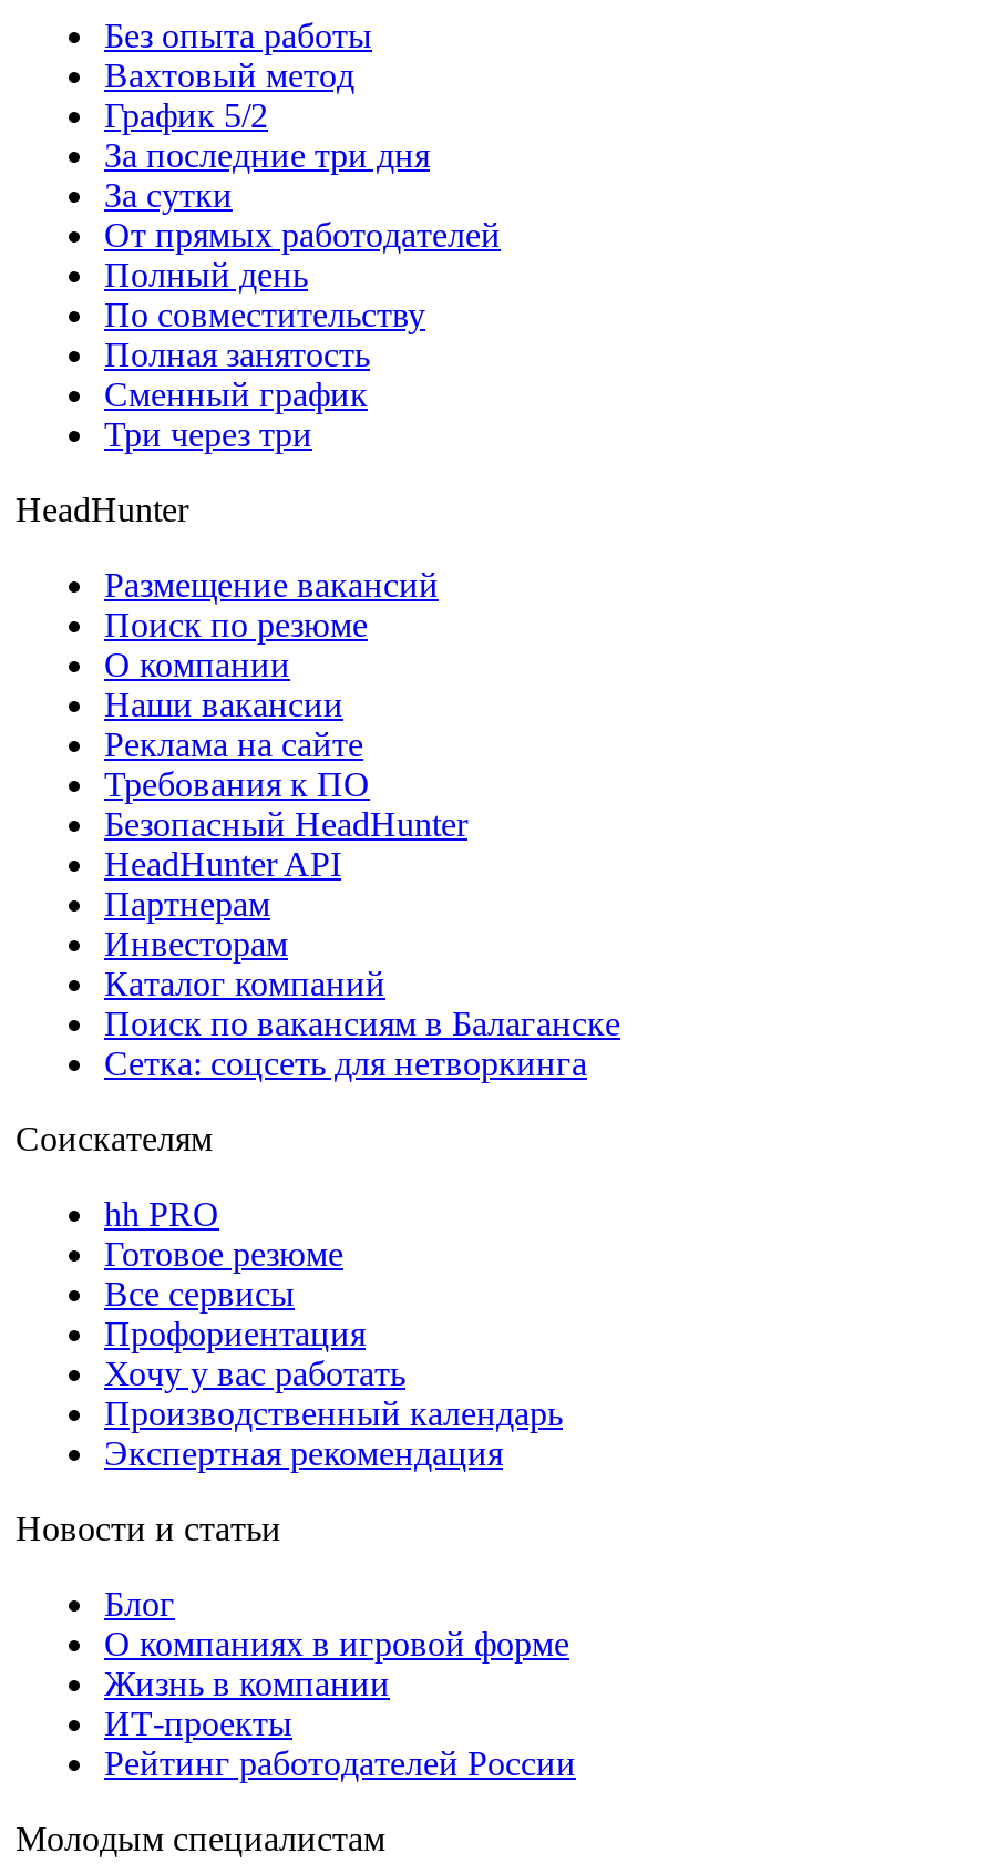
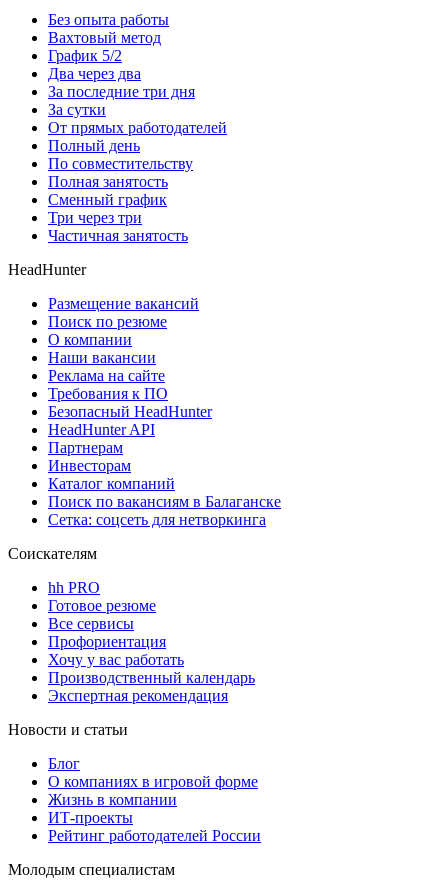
none -> [48,65,141,82] Два через два
none -> [48,227,188,244] Частичная занятость

